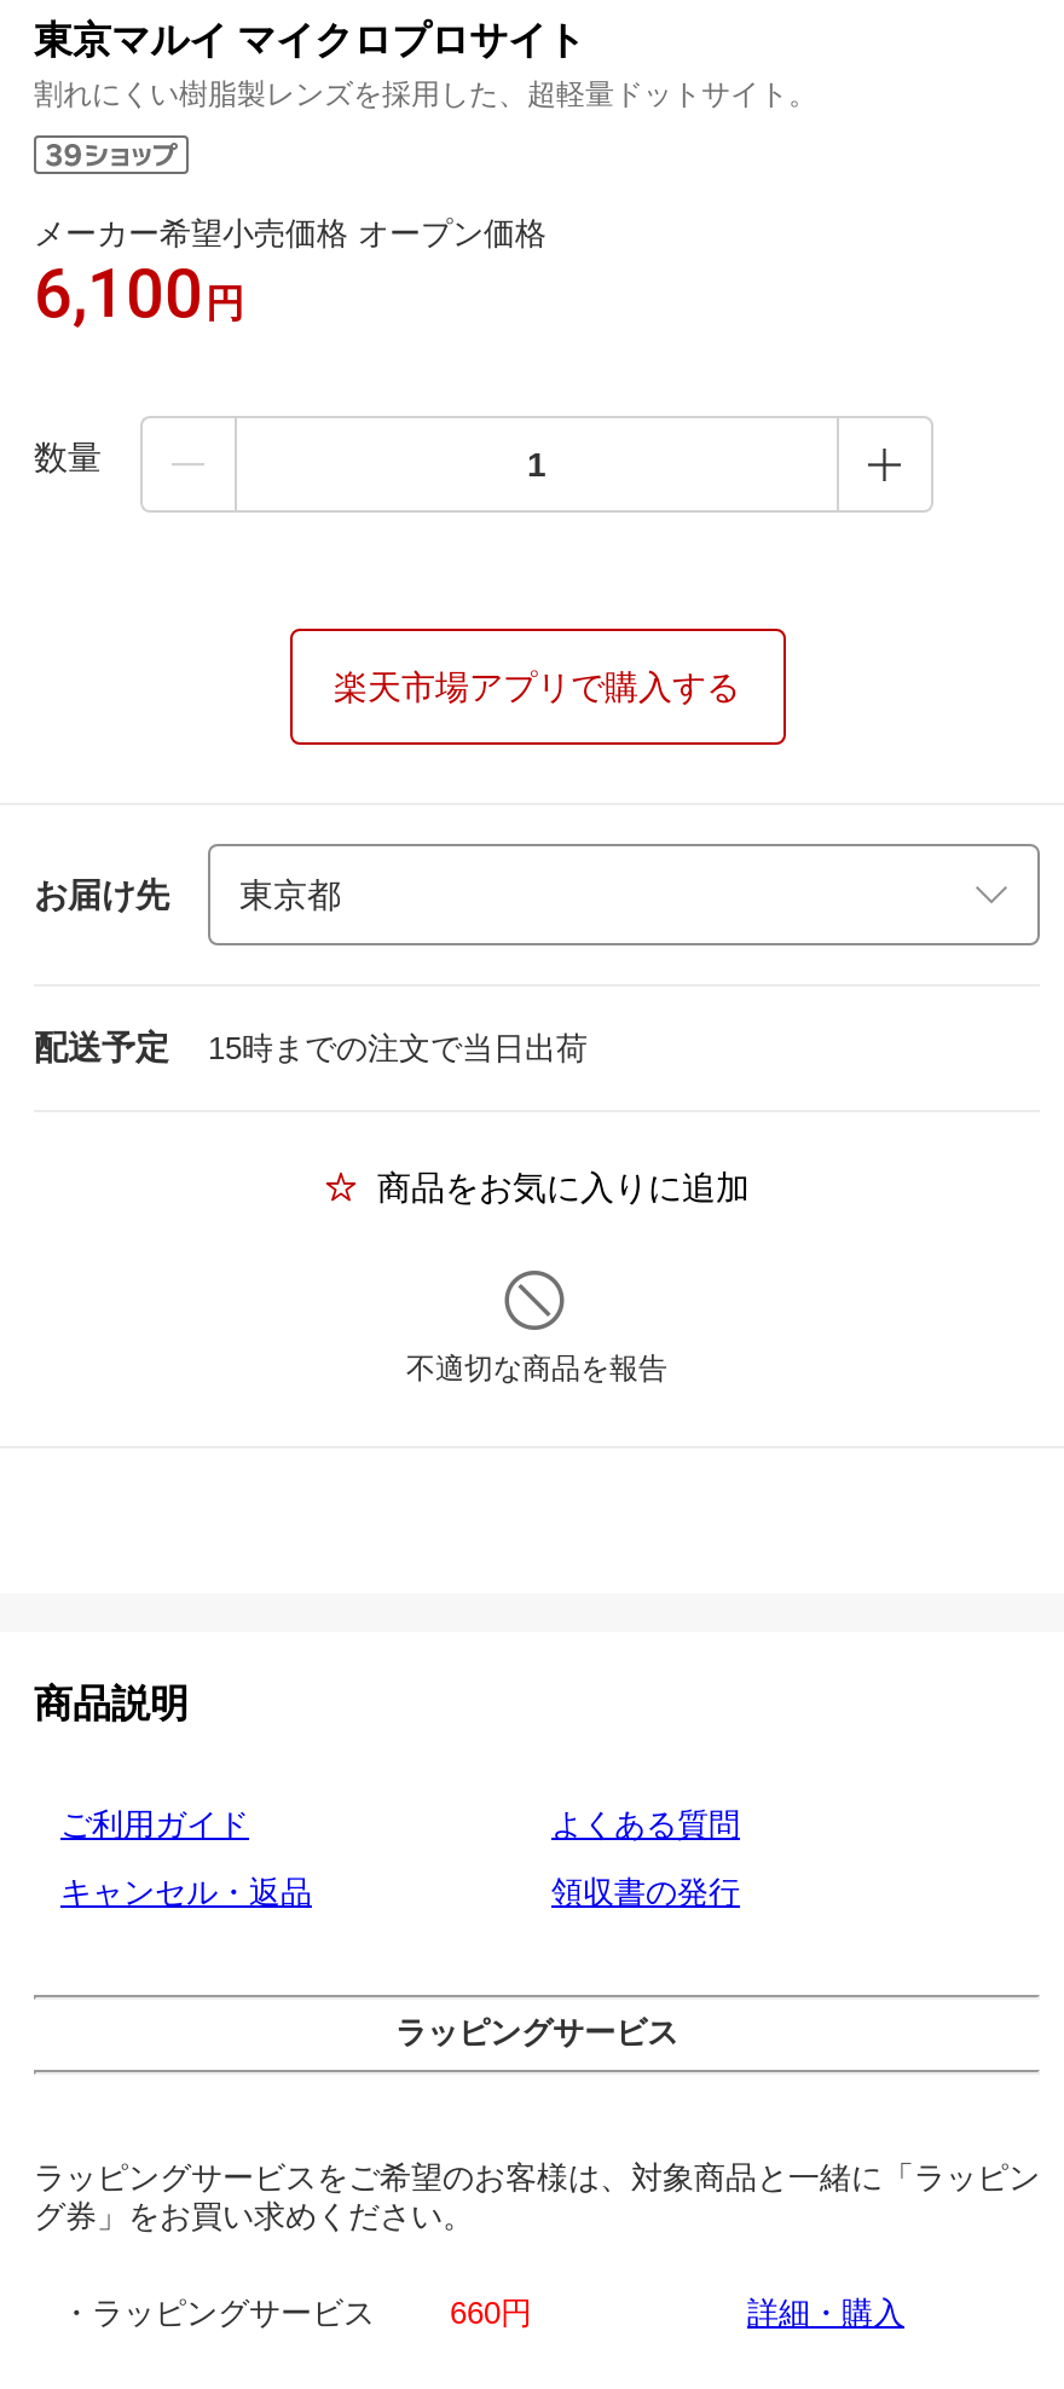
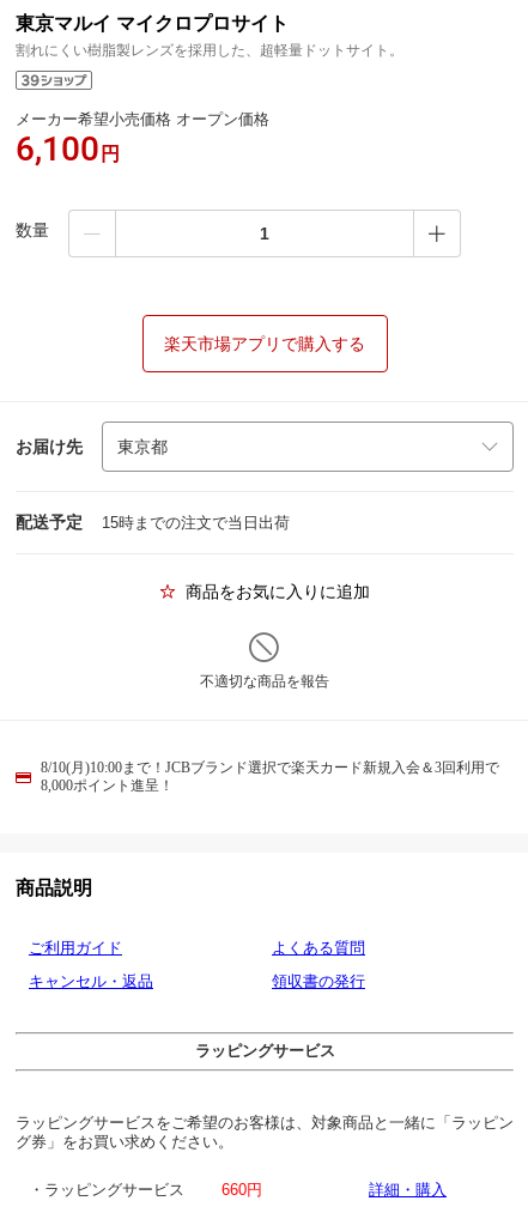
none -> [41,759,499,794] 8/10(月)10:00まで！JCBブランド選択で楽天カード新規入会＆3回利用で | 8,000ポイント進呈！

